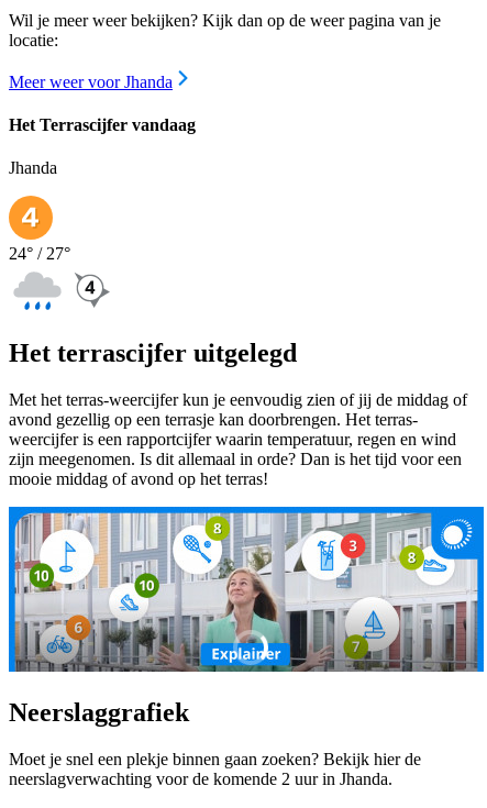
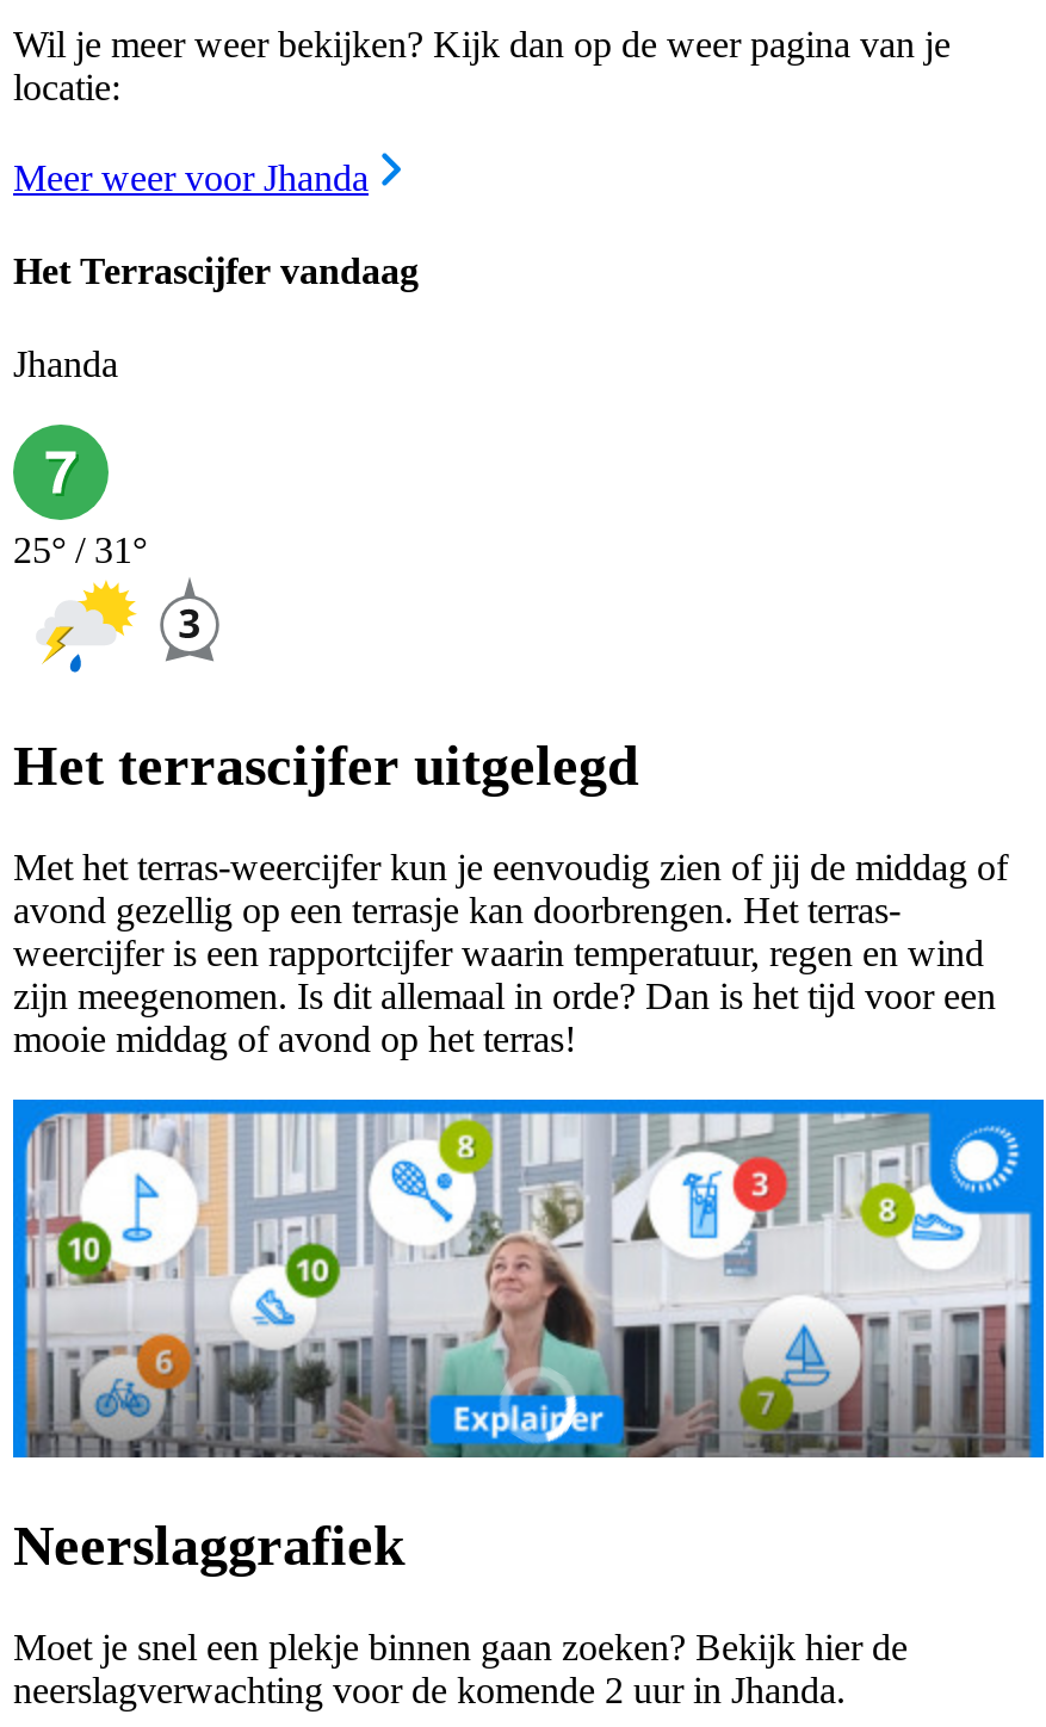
[8,195,70,263] [image] | 24° / 27 ° -> [11,422,147,571] [image] | 25° / 31 °
[13,272,64,311] [image] -> [27,589,137,673] [image]

